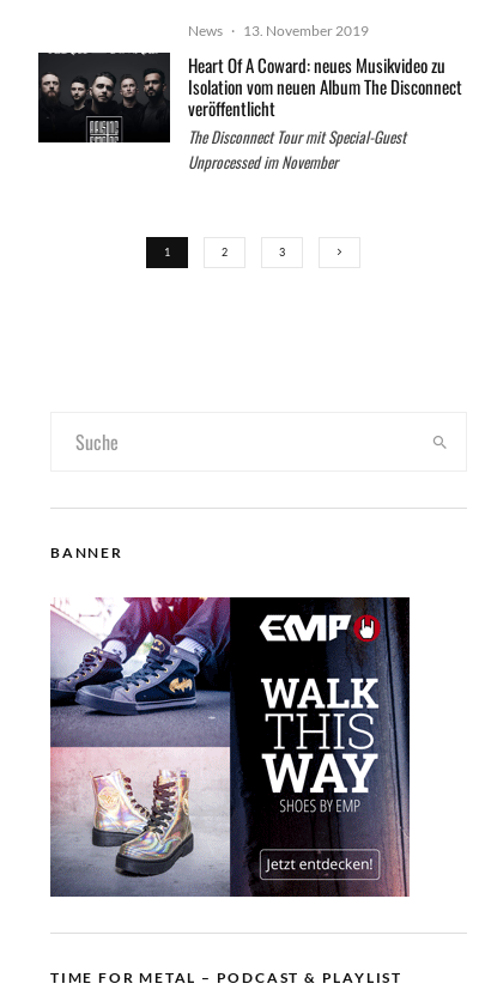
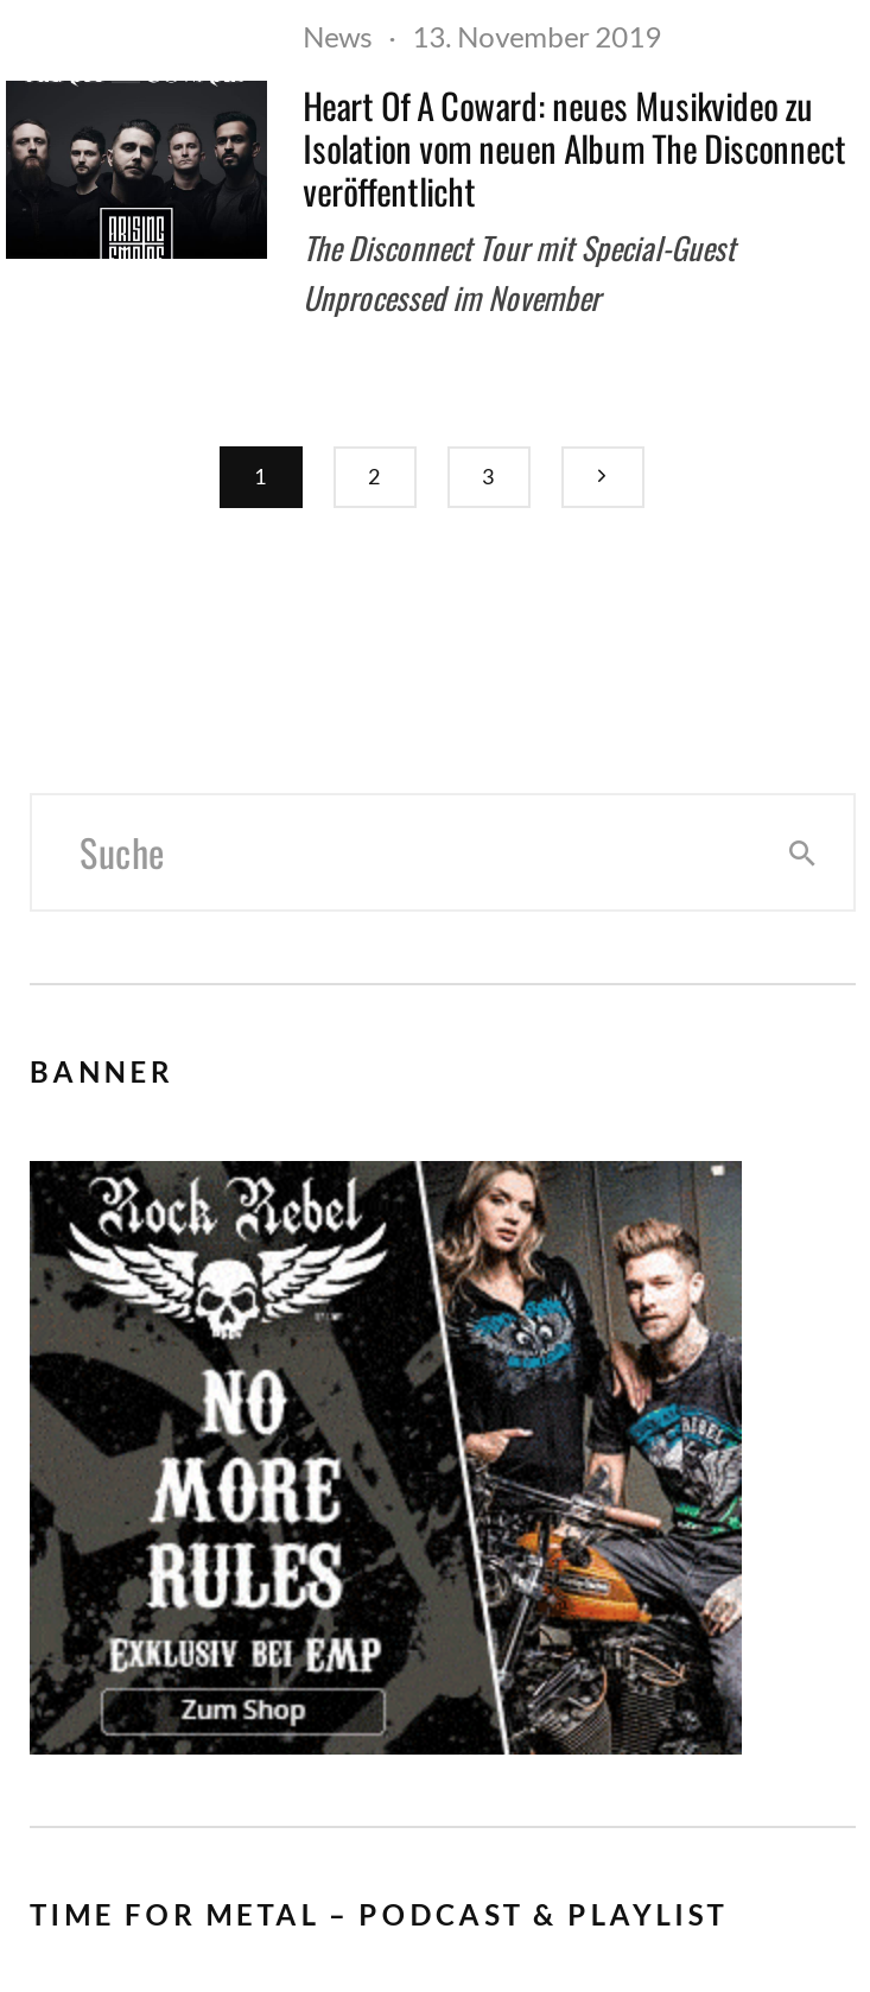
[50,596,411,898] [image] -> [27,1159,744,1757] [image]

